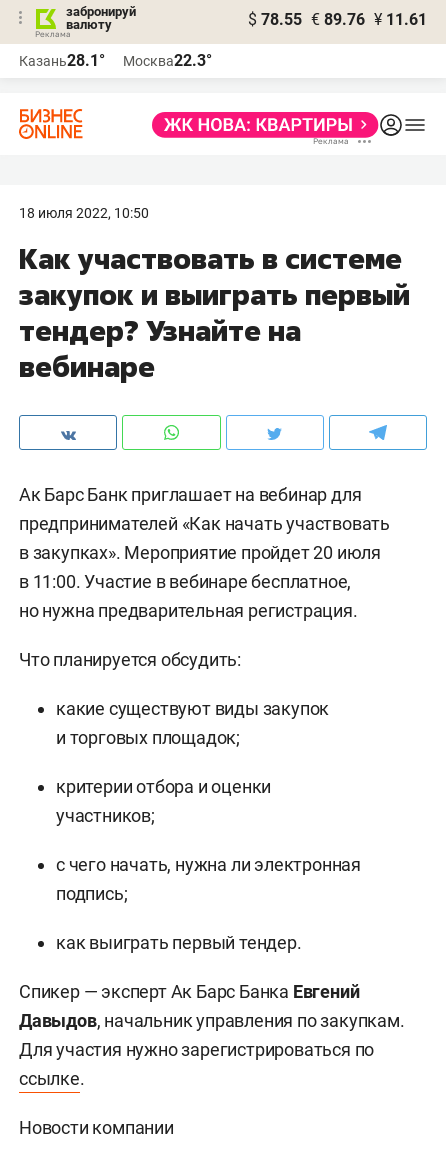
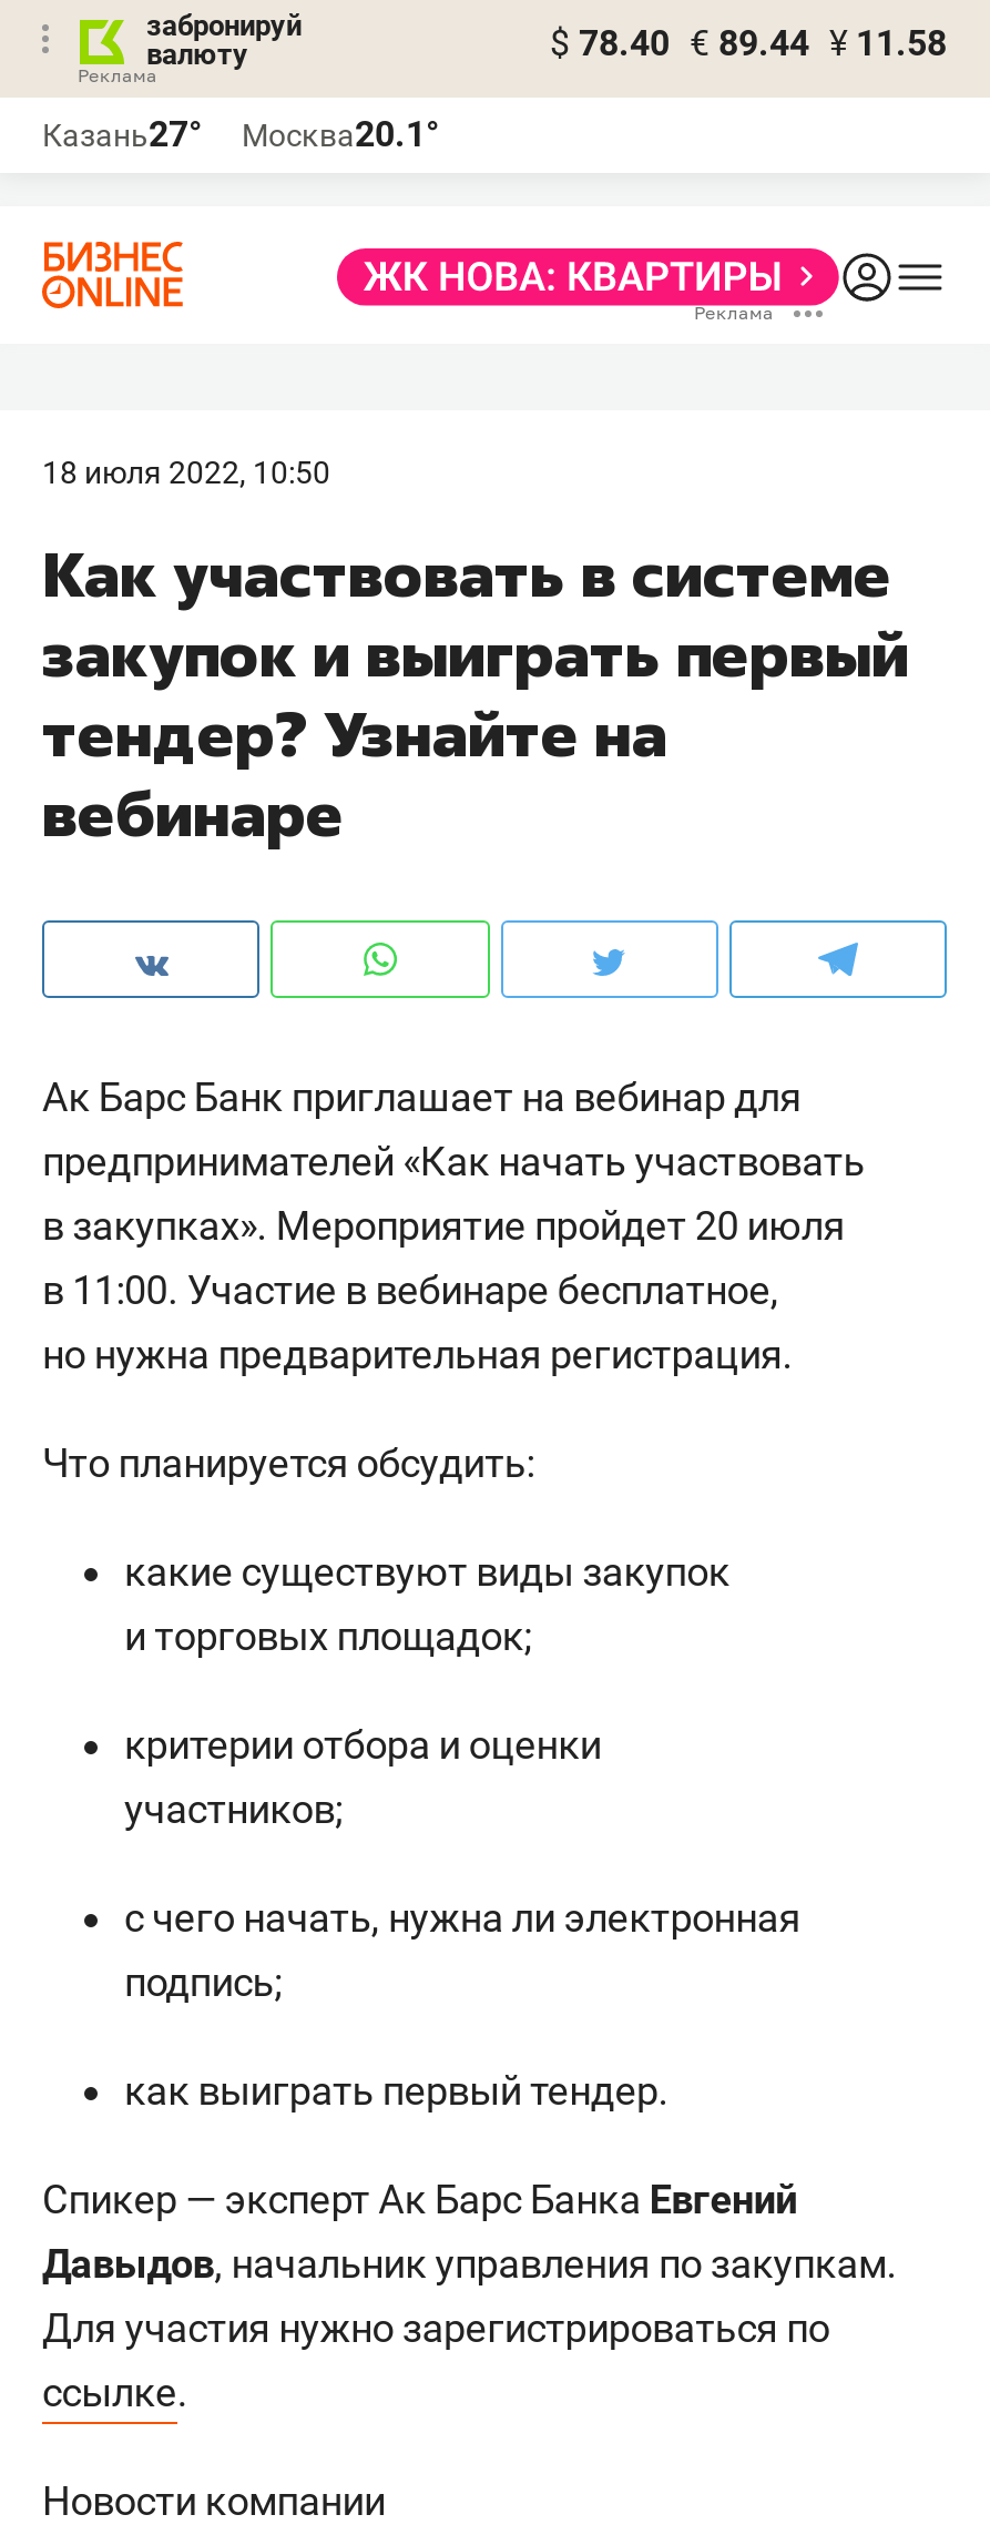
[248,10,427,29] $ 78.55 € 89.76 ¥ 11.61 -> [550,22,947,64] $ 78.40 € 89.44 ¥ 11.58
[19,51,105,70] Казань28.1° -> [42,113,202,155] Казань27°
[123,51,212,70] Москва22.3° -> [242,113,439,155] Москва20.1°

